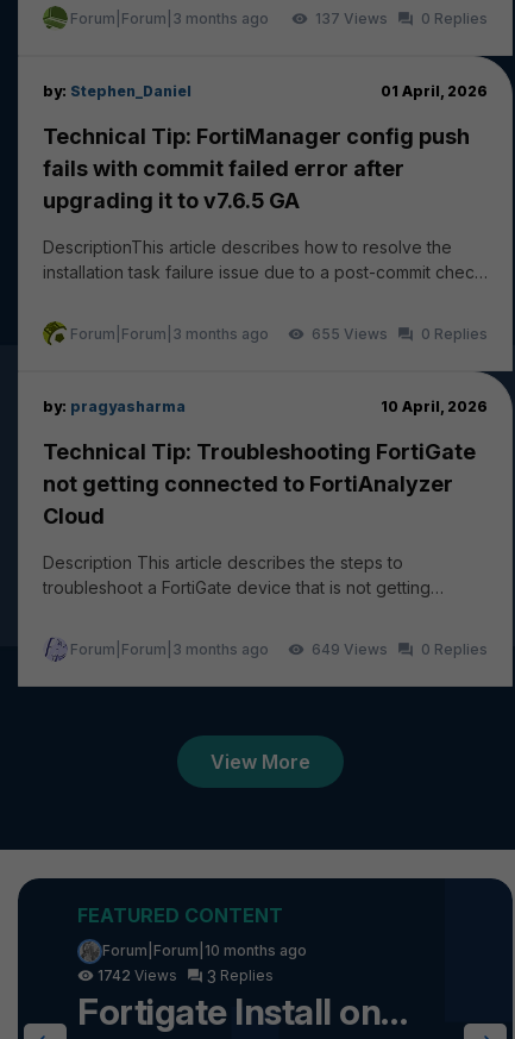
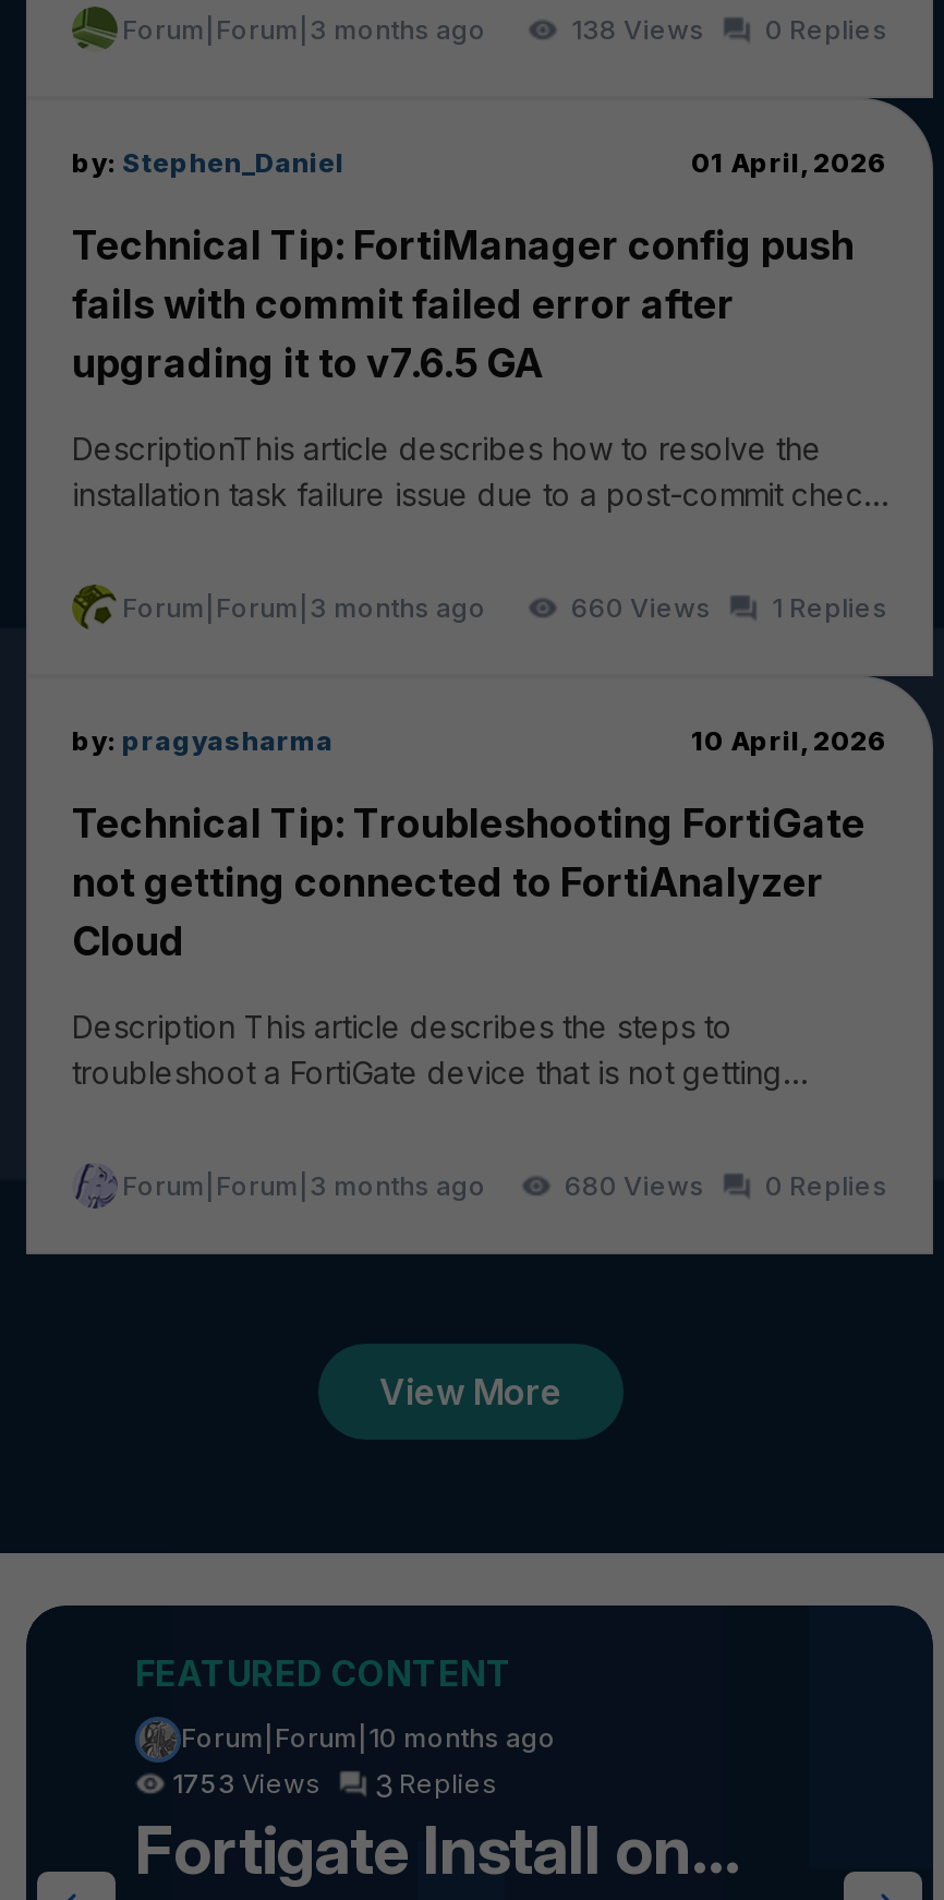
[315,9,340,27] 137 -> [571,13,617,45] 138
[312,325,340,343] 655 -> [571,591,624,623] 660
[421,325,431,343] 0 -> [772,591,783,623] 1
[312,640,340,658] 649 -> [565,1169,617,1202] 680
[98,967,131,984] 1742 -> [172,1767,235,1800] 1753

